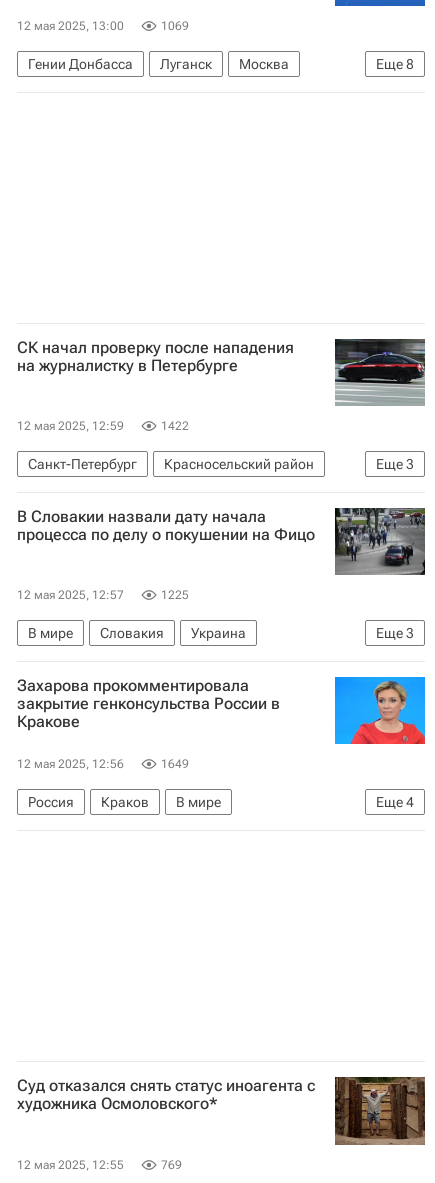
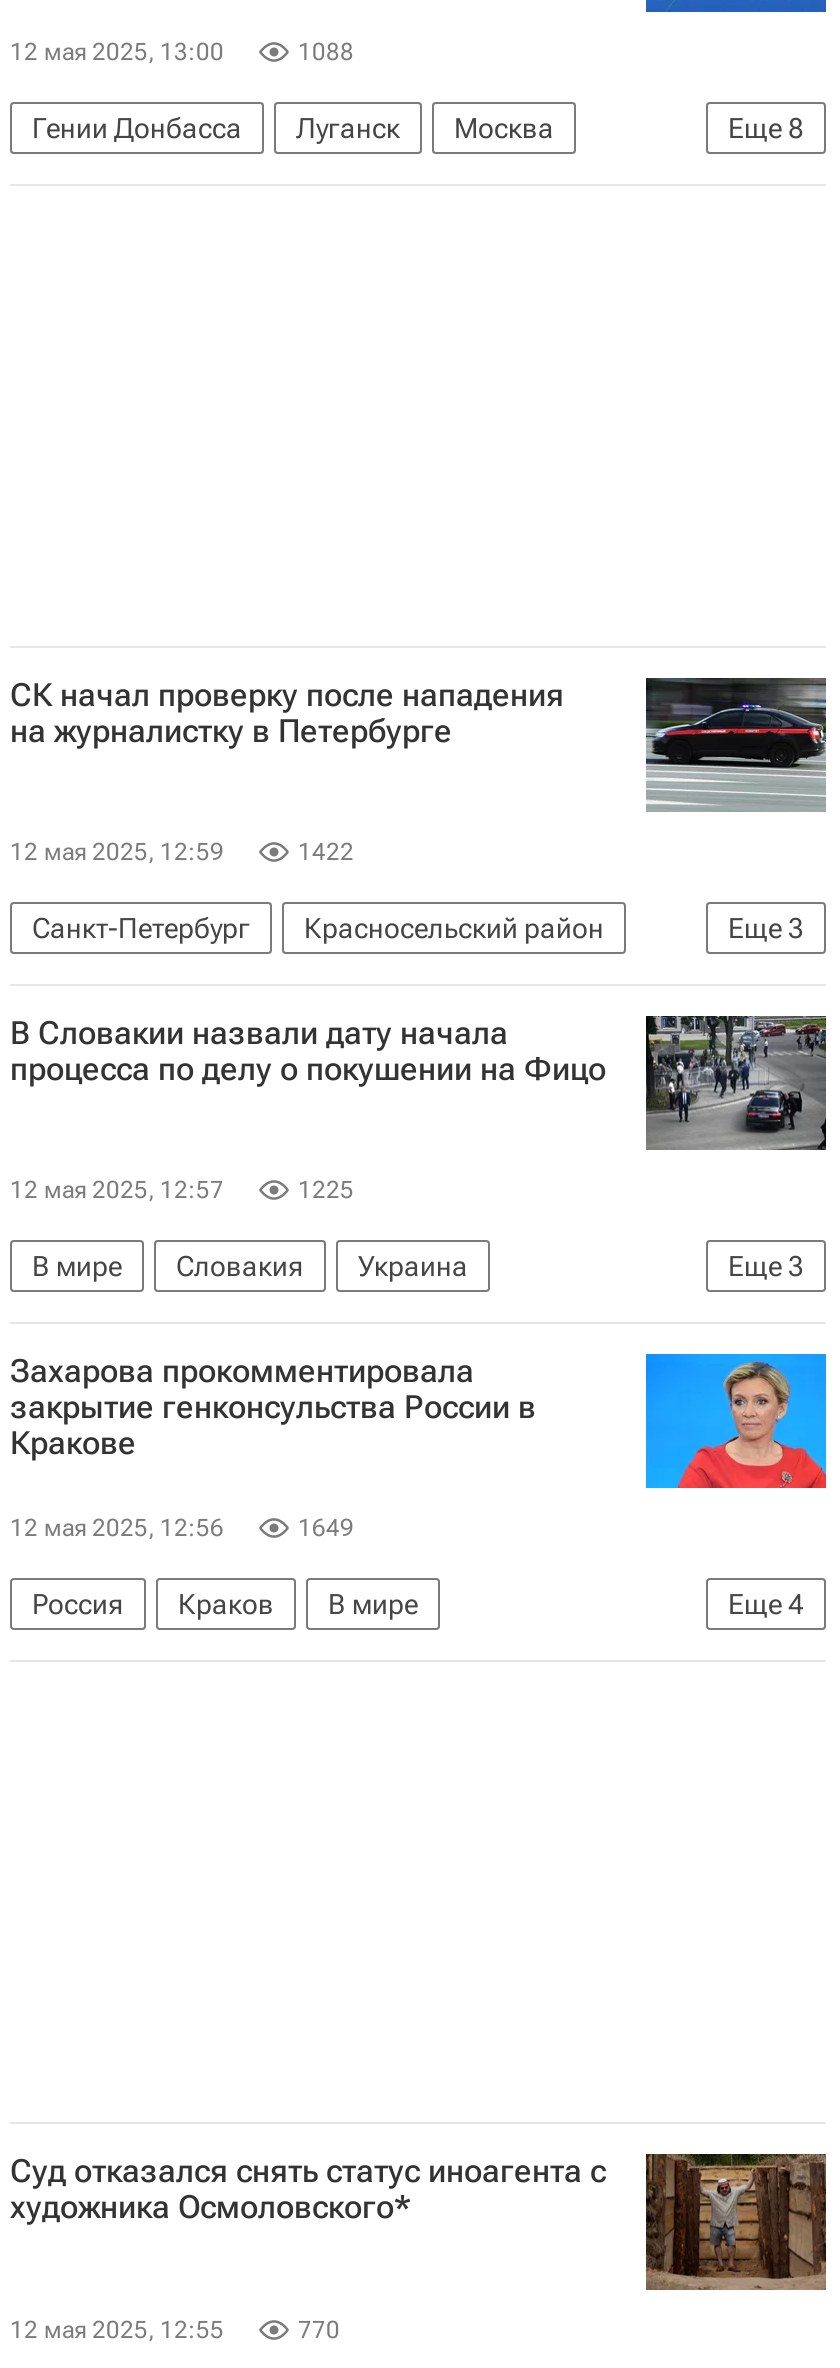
[161,18,189,32] 1069 -> [298,37,354,65] 1088
[161,1157,182,1171] 769 -> [298,2315,340,2343] 770

